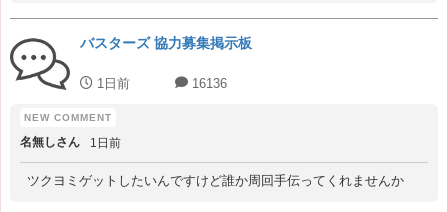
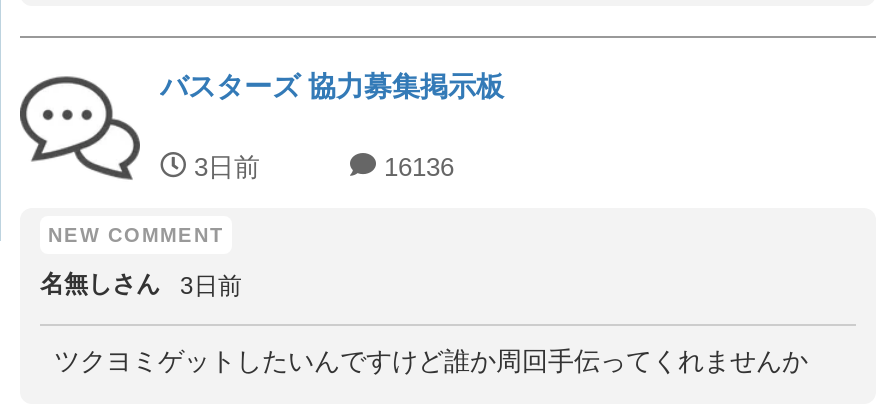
[93,76,130,91] 1日前 -> [186,151,260,181] 3日前
[20,135,121,150] 名無しさん 1日前 -> [40,269,242,299] 名無しさん 3日前

